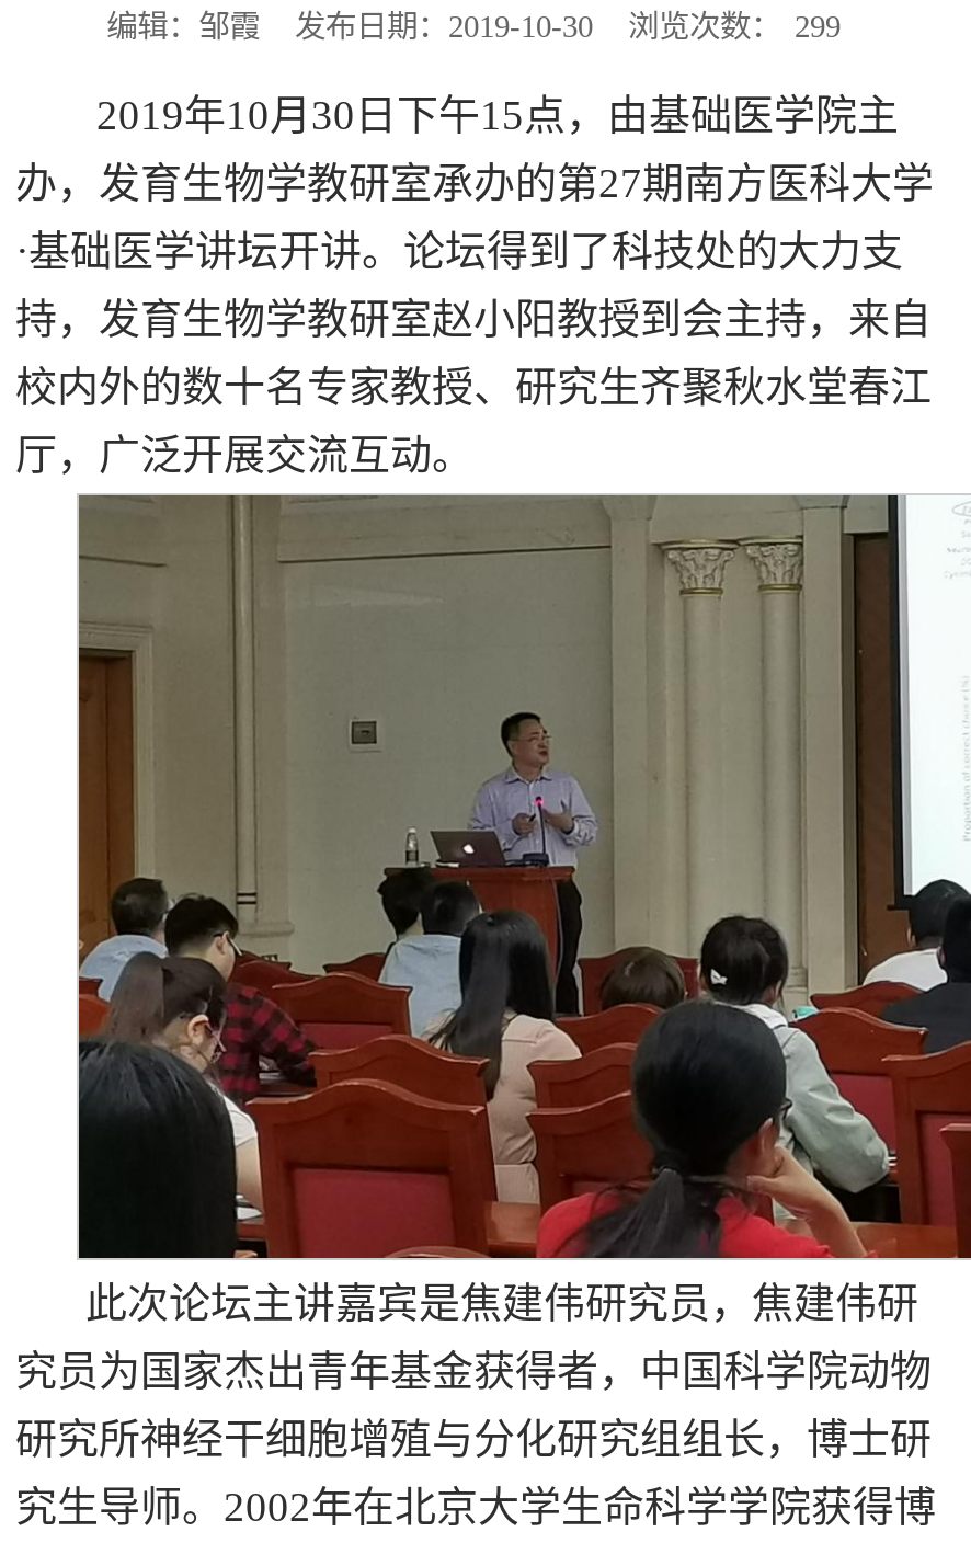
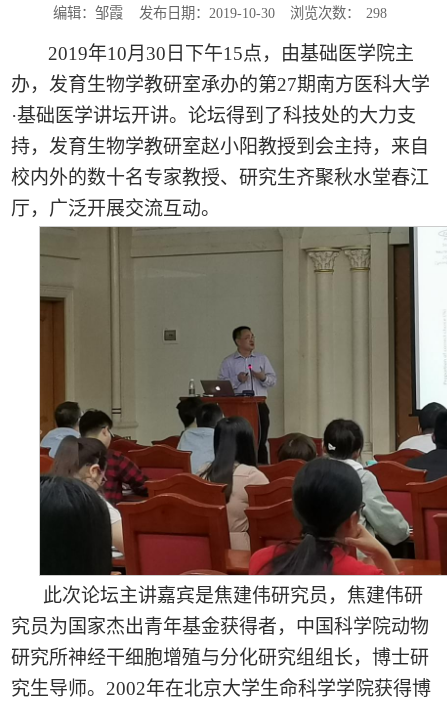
[628,10,840,45] 浏览次数： 299 -> [290,5,387,21] 浏览次数： 298

